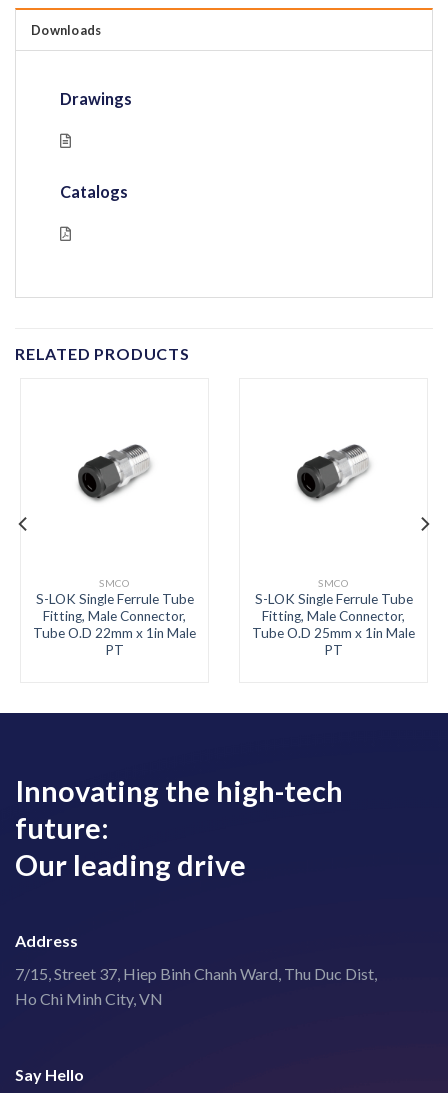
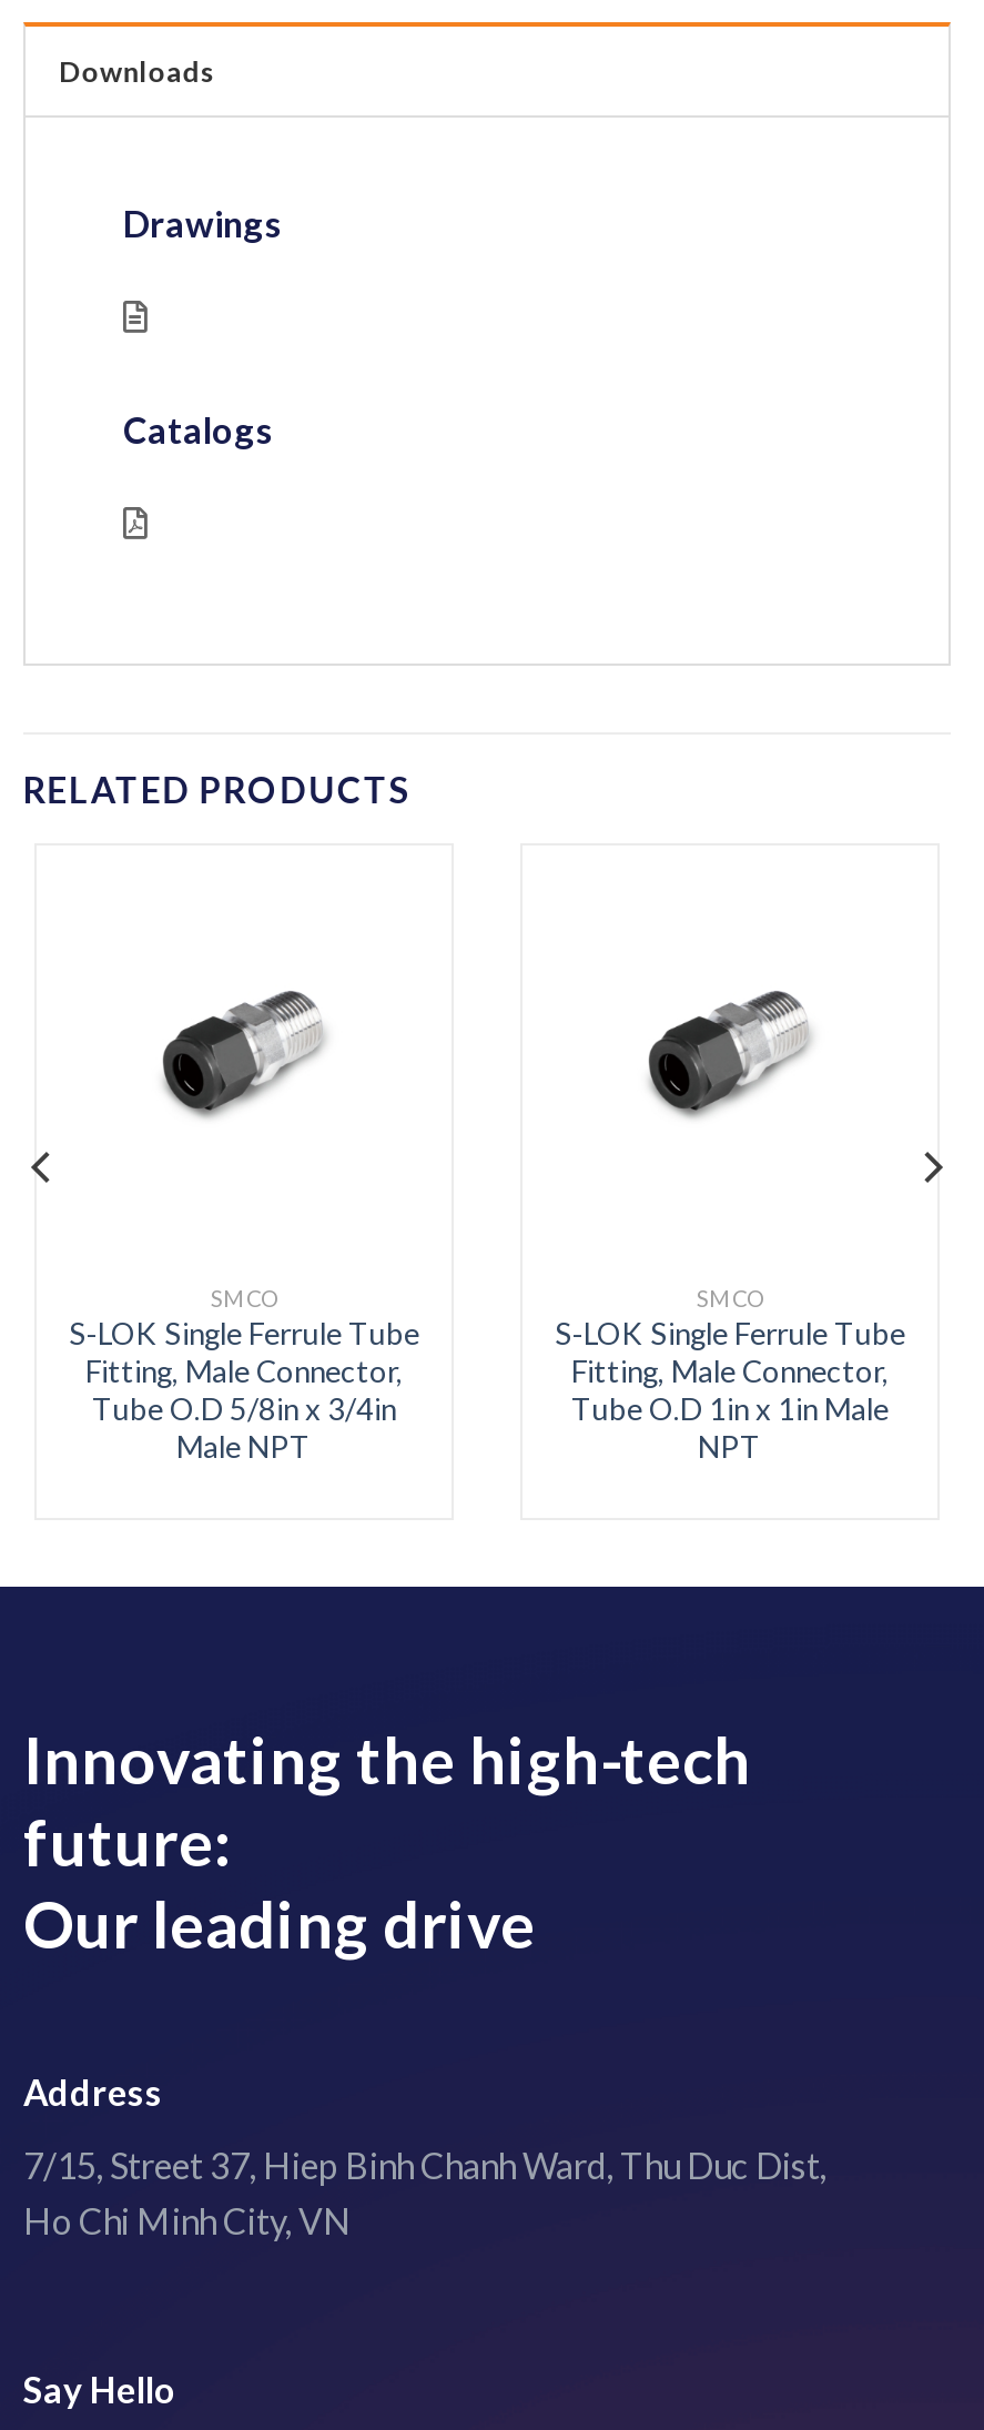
[33,625,196,658] Tube O.D 22mm x 1in Male | PT -> [92,1393,396,1466] Tube O.D 5/8in x 3/4in | Male NPT
[252,625,415,658] Tube O.D 25mm x 1in Male | PT -> [571,1393,889,1466] Tube O.D 1in x 1in Male | NPT

